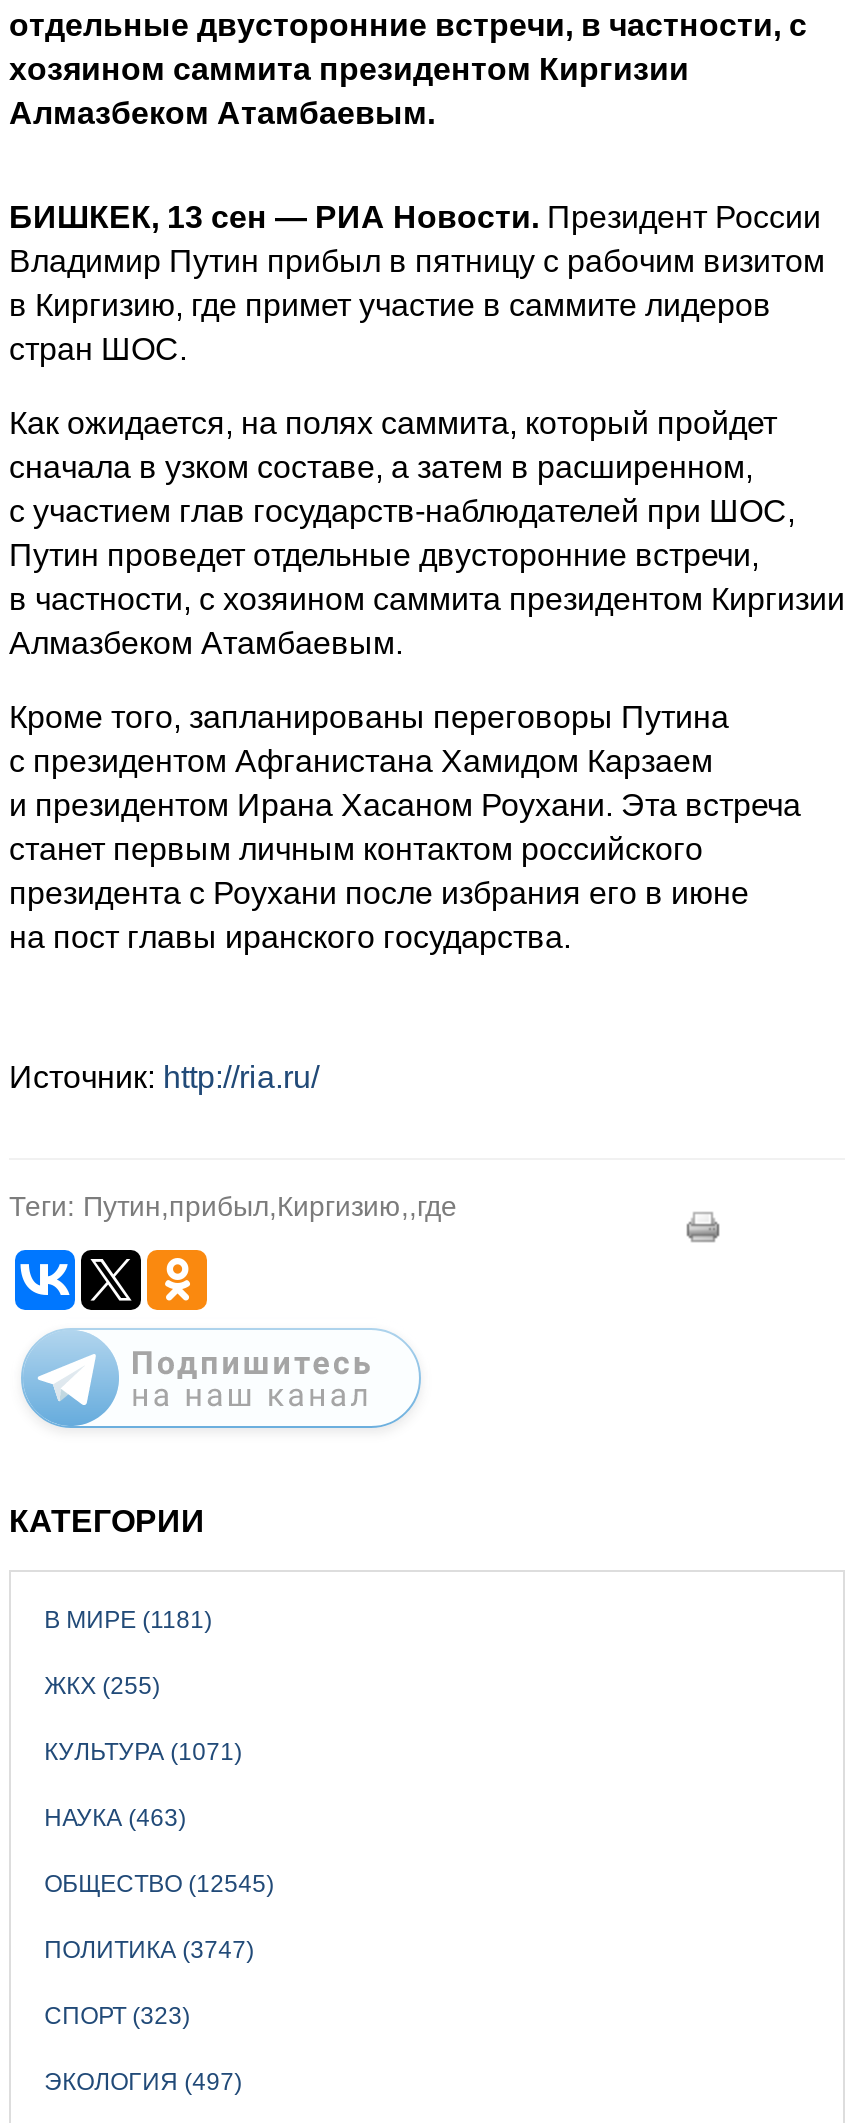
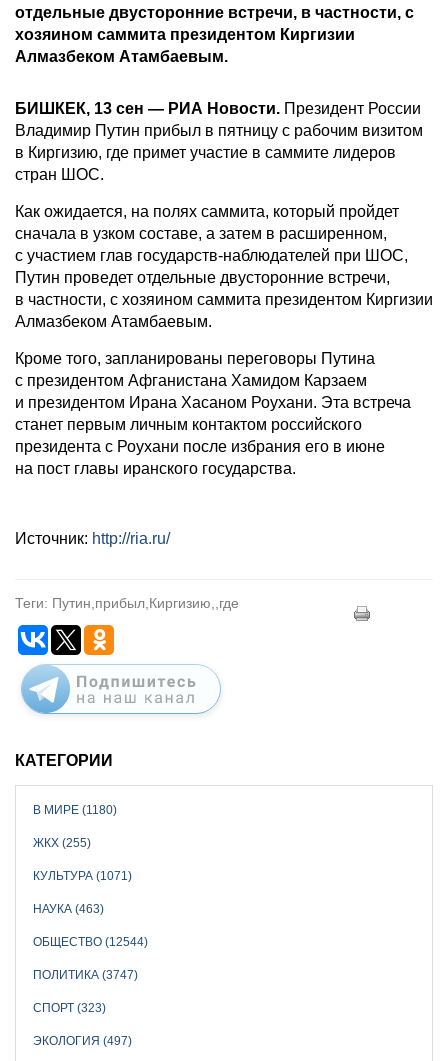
[44,1605,212,1633] В МИРЕ (1181) -> [33,802,117,816] В МИРЕ (1180)
[44,1869,274,1897] ОБЩЕСТВО (12545) -> [33,934,148,948] ОБЩЕСТВО (12544)

